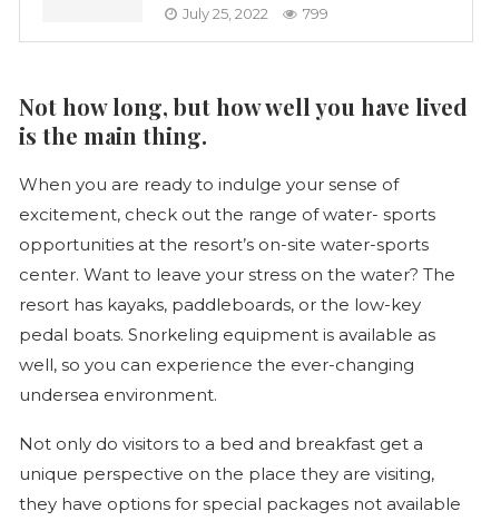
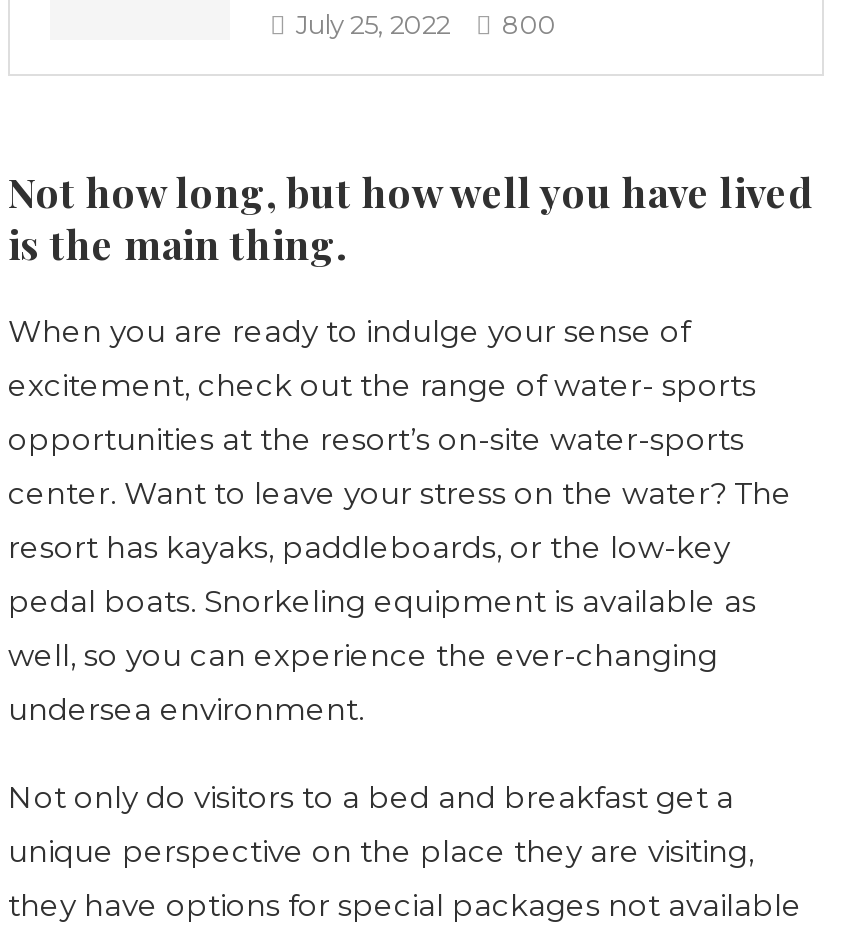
[183,4,328,22] July 25, 2022 799 -> [296,8,556,40] July 25, 2022 800

